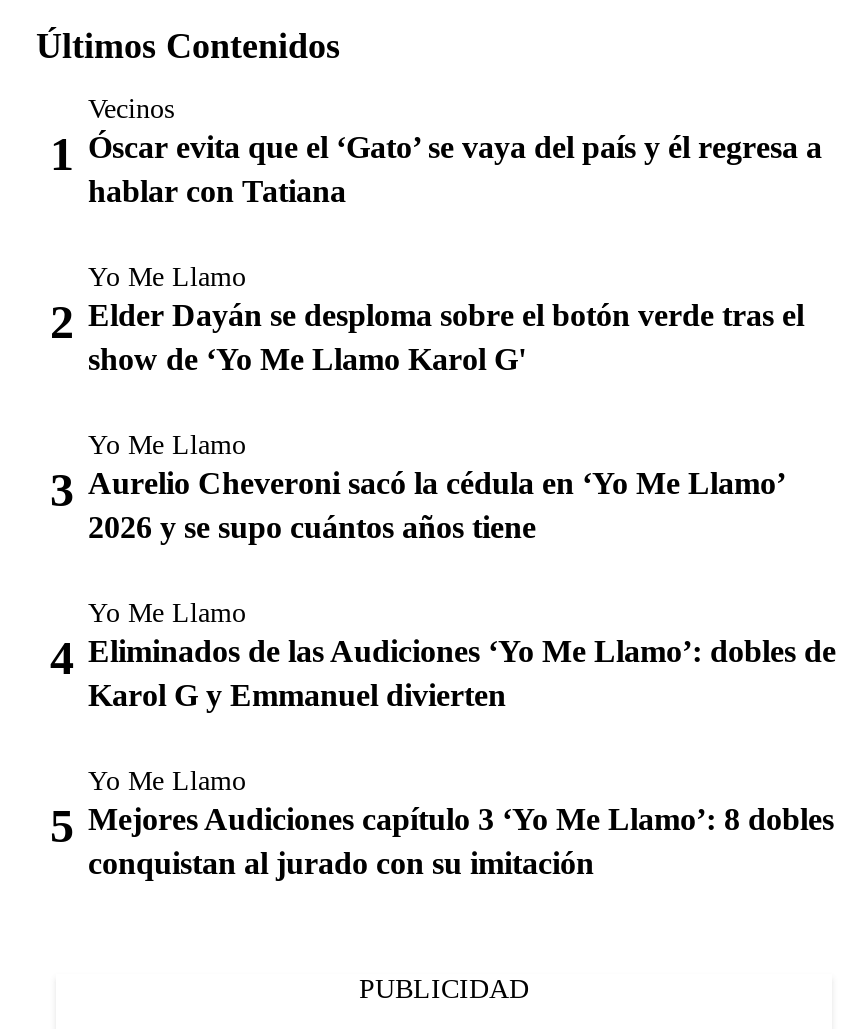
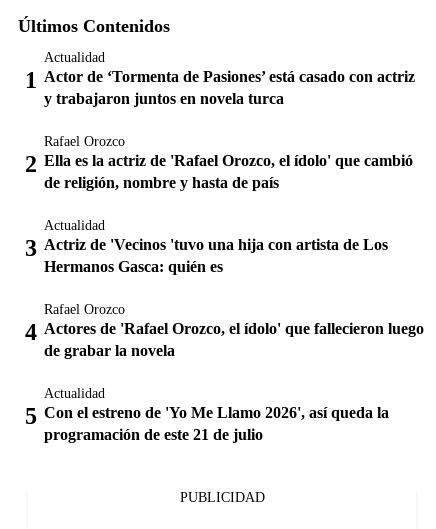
[88,94,822,208] Vecinos | Óscar evita que el ‘Gato’ se vaya del país y él regresa a | hablar con Tatiana -> [44,50,415,107] Actualidad | Actor de ‘Tormenta de Pasiones’ está casado con actriz | y trabajaron juntos en novela turca
[88,262,804,376] Yo Me Llamo | Elder Dayán se desploma sobre el botón verde tras el | show de ‘Yo Me Llamo Karol G' -> [44,134,413,191] Rafael Orozco | Ella es la actriz de 'Rafael Orozco, el ídolo' que cambió | de religión, nombre y hasta de país
[88,430,784,544] Yo Me Llamo | Aurelio Cheveroni sacó la cédula en ‘Yo Me Llamo’ | 2026 y se supo cuántos años tiene -> [44,218,388,275] Actualidad | Actriz de 'Vecinos 'tuvo una hija con artista de Los | Hermanos Gasca: quién es
[88,598,836,712] Yo Me Llamo | Eliminados de las Audiciones ‘Yo Me Llamo’: dobles de | Karol G y Emmanuel divierten -> [44,302,424,359] Rafael Orozco | Actores de 'Rafael Orozco, el ídolo' que fallecieron luego | de grabar la novela
[88,766,834,880] Yo Me Llamo | Mejores Audiciones capítulo 3 ‘Yo Me Llamo’: 8 dobles | conquistan al jurado con su imitación -> [44,386,389,443] Actualidad | Con el estreno de 'Yo Me Llamo 2026', así queda la | programación de este 21 de julio

